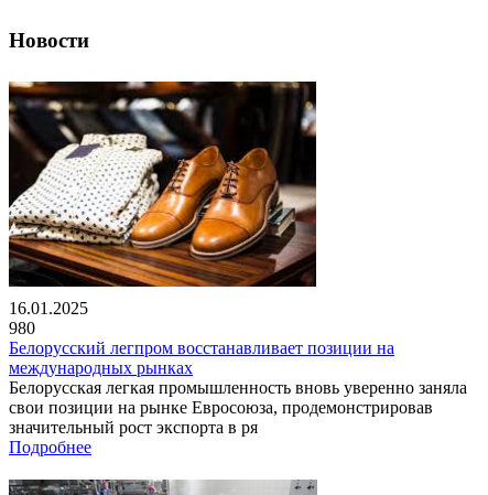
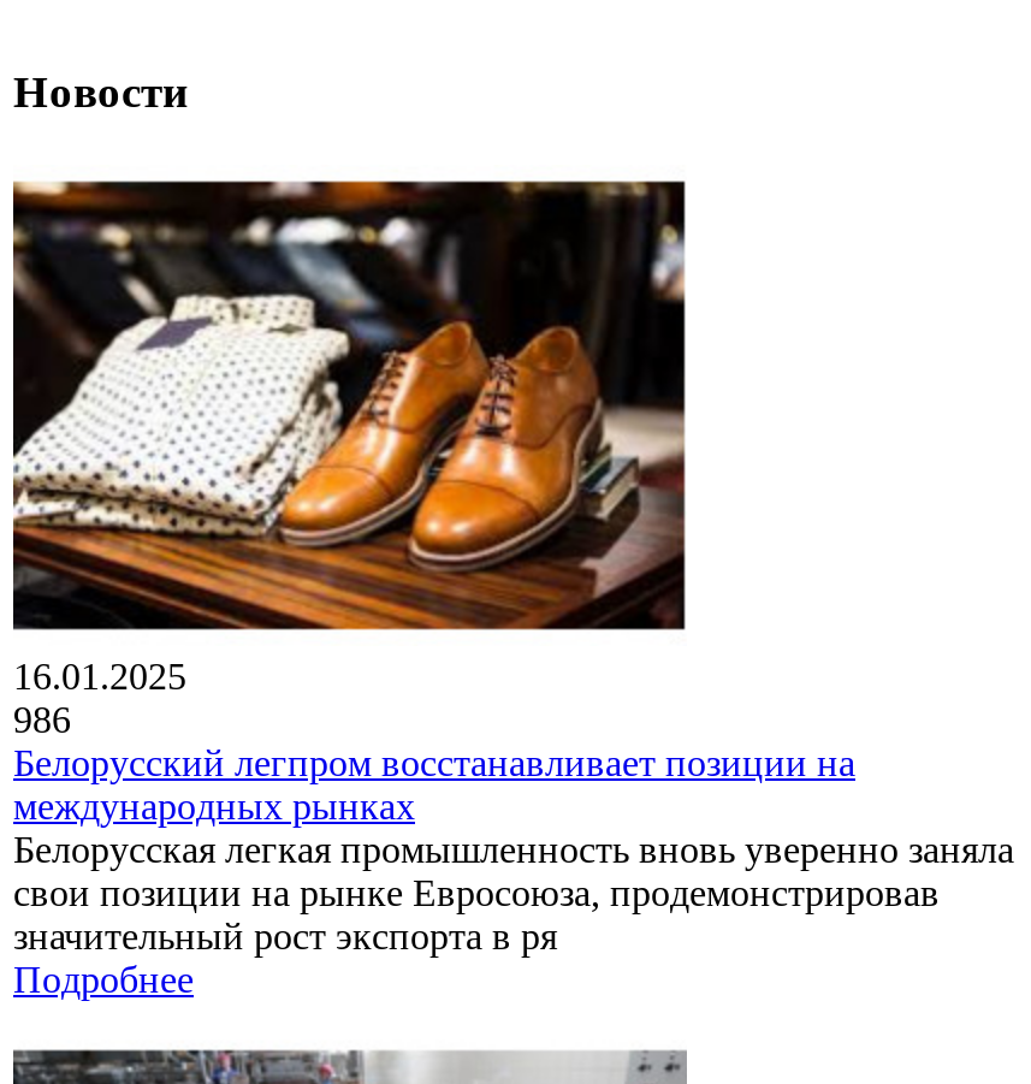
[9,318,35,337] 980 -> [13,699,71,740] 986

